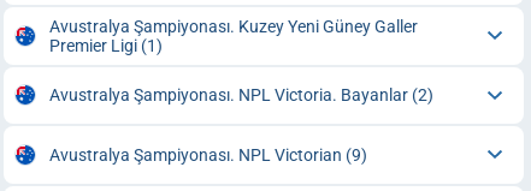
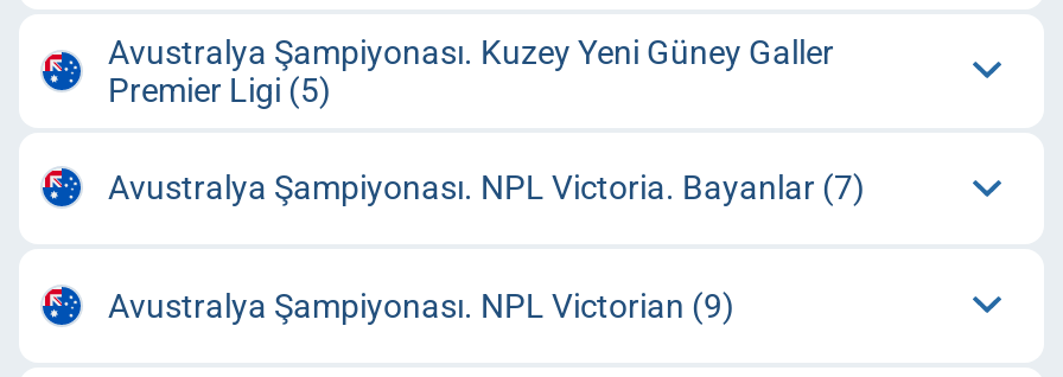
[49,35,162,55] Premier Ligi(1) -> [108,70,331,108] Premier Ligi(5)
[49,86,433,105] Avustralya Şampiyonası. NPL Victoria. Bayanlar (2) -> [108,169,865,207] Avustralya Şampiyonası. NPL Victoria. Bayanlar (7)

